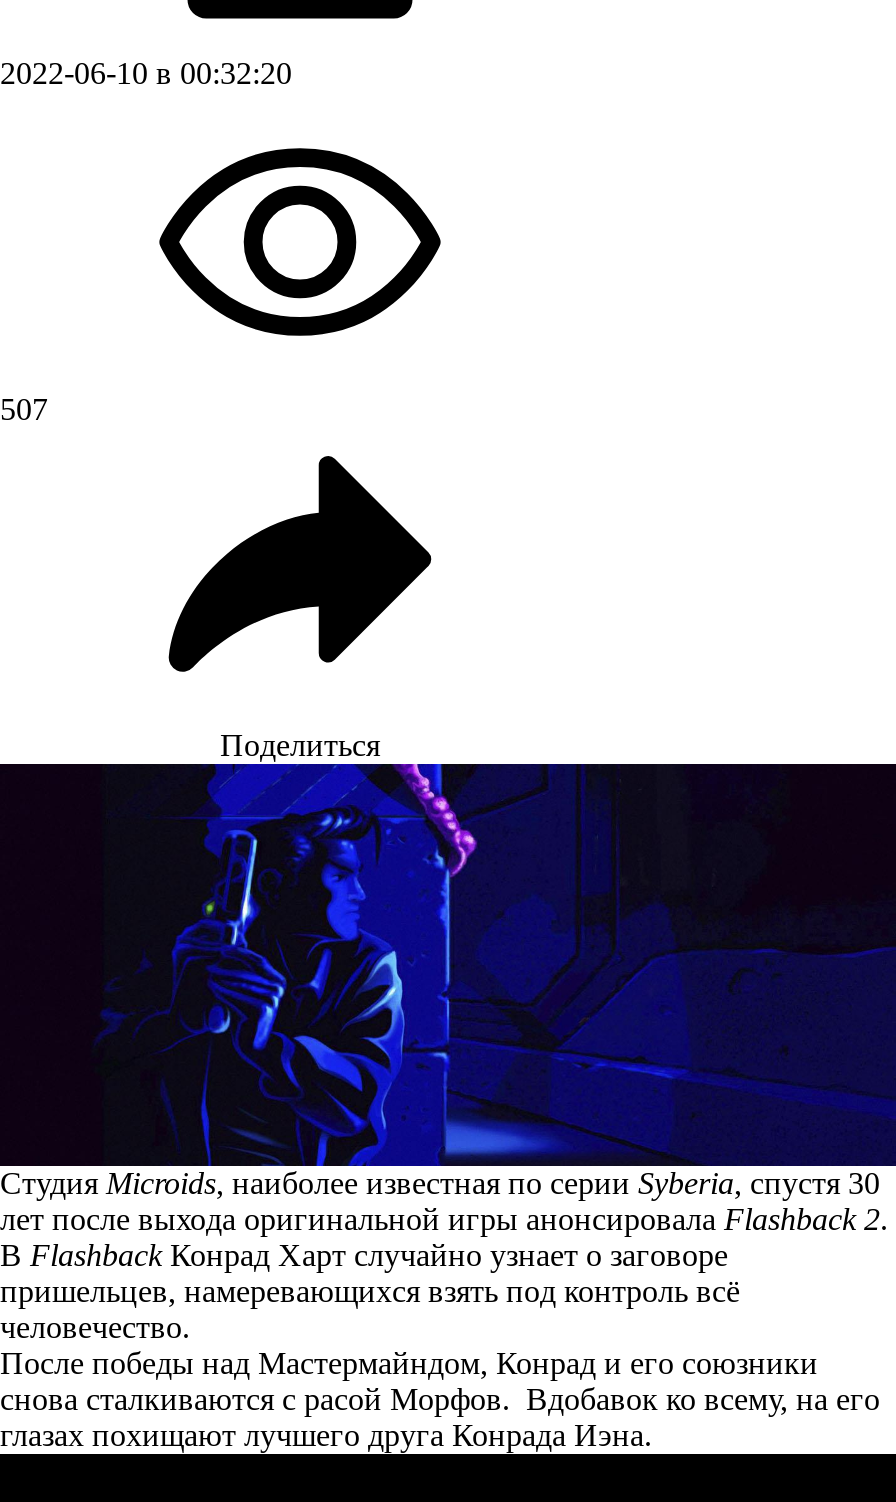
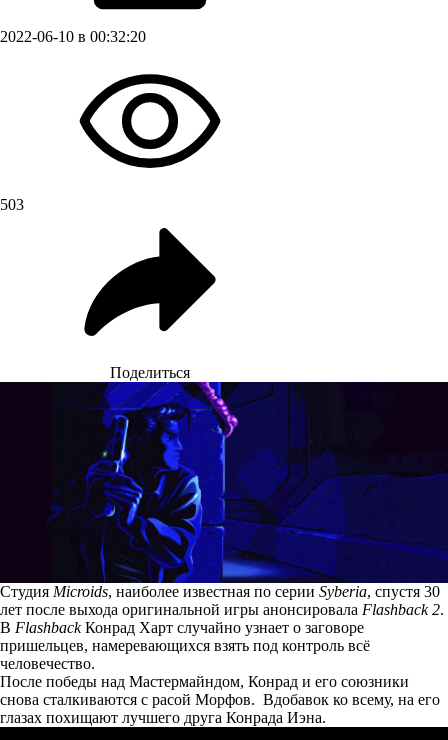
[0,392,48,426] 507 -> [0,196,24,213] 503

